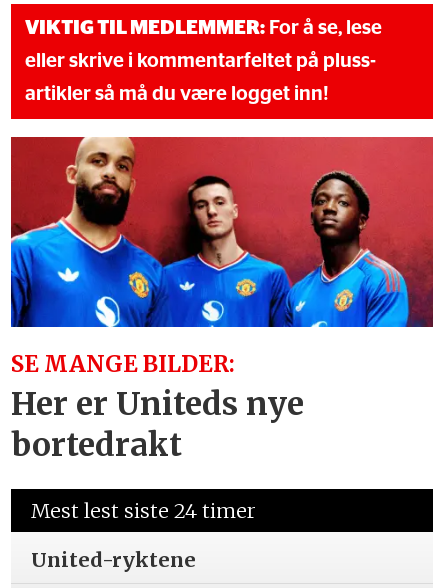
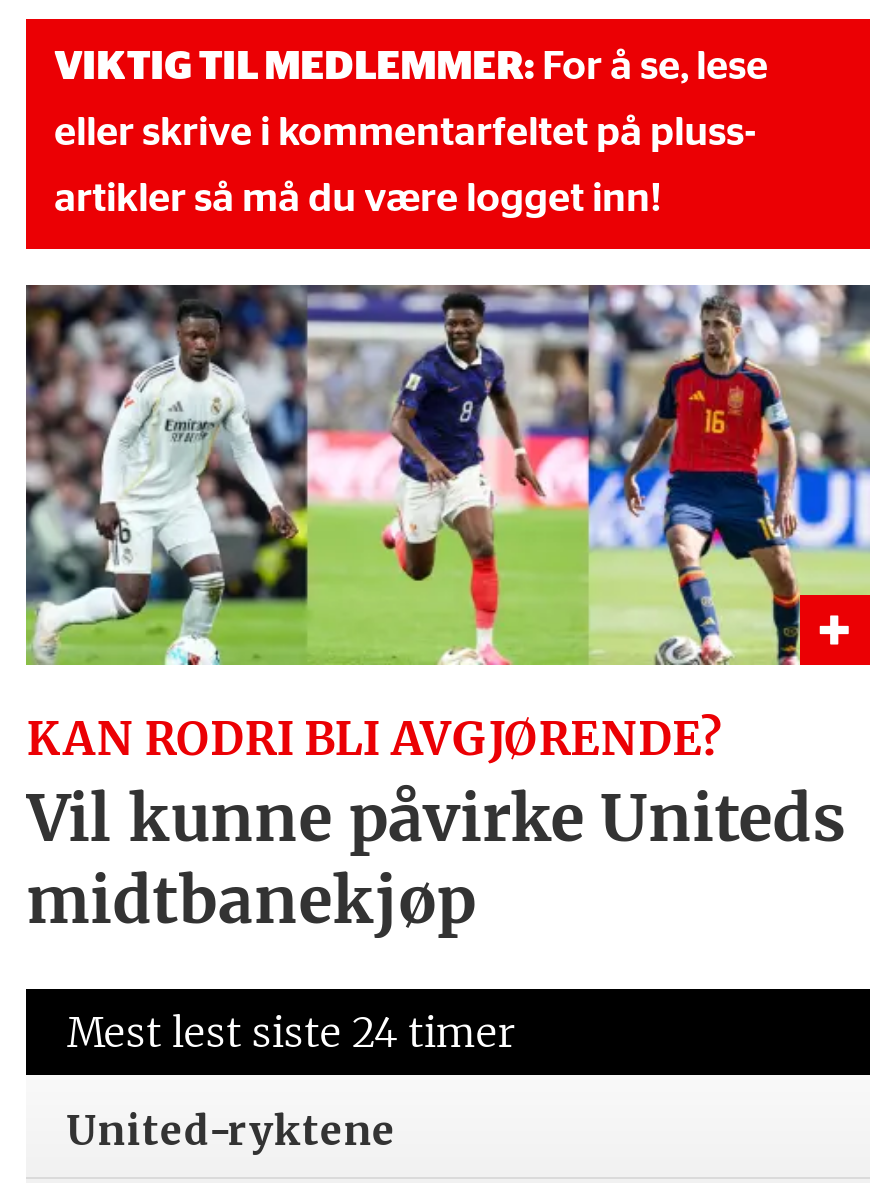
[10,136,434,465] [image] | SE MANGE BILDER: | Her er Uniteds nye | bortedrakt -> [24,283,872,941] [image] | KAN RODRI BLI AVGJØRENDE? | Vil kunne påvirke Uniteds | midtbanekjøp

